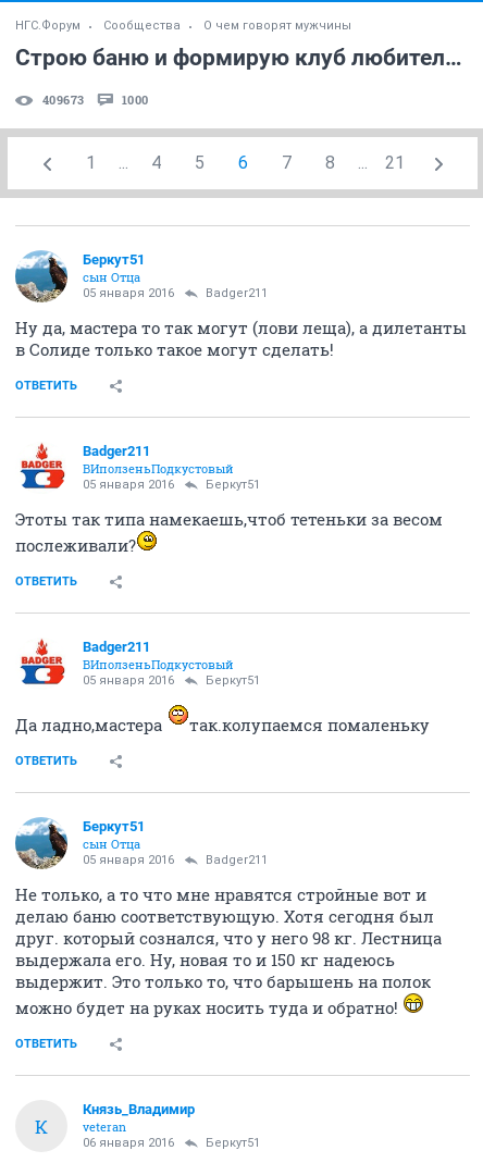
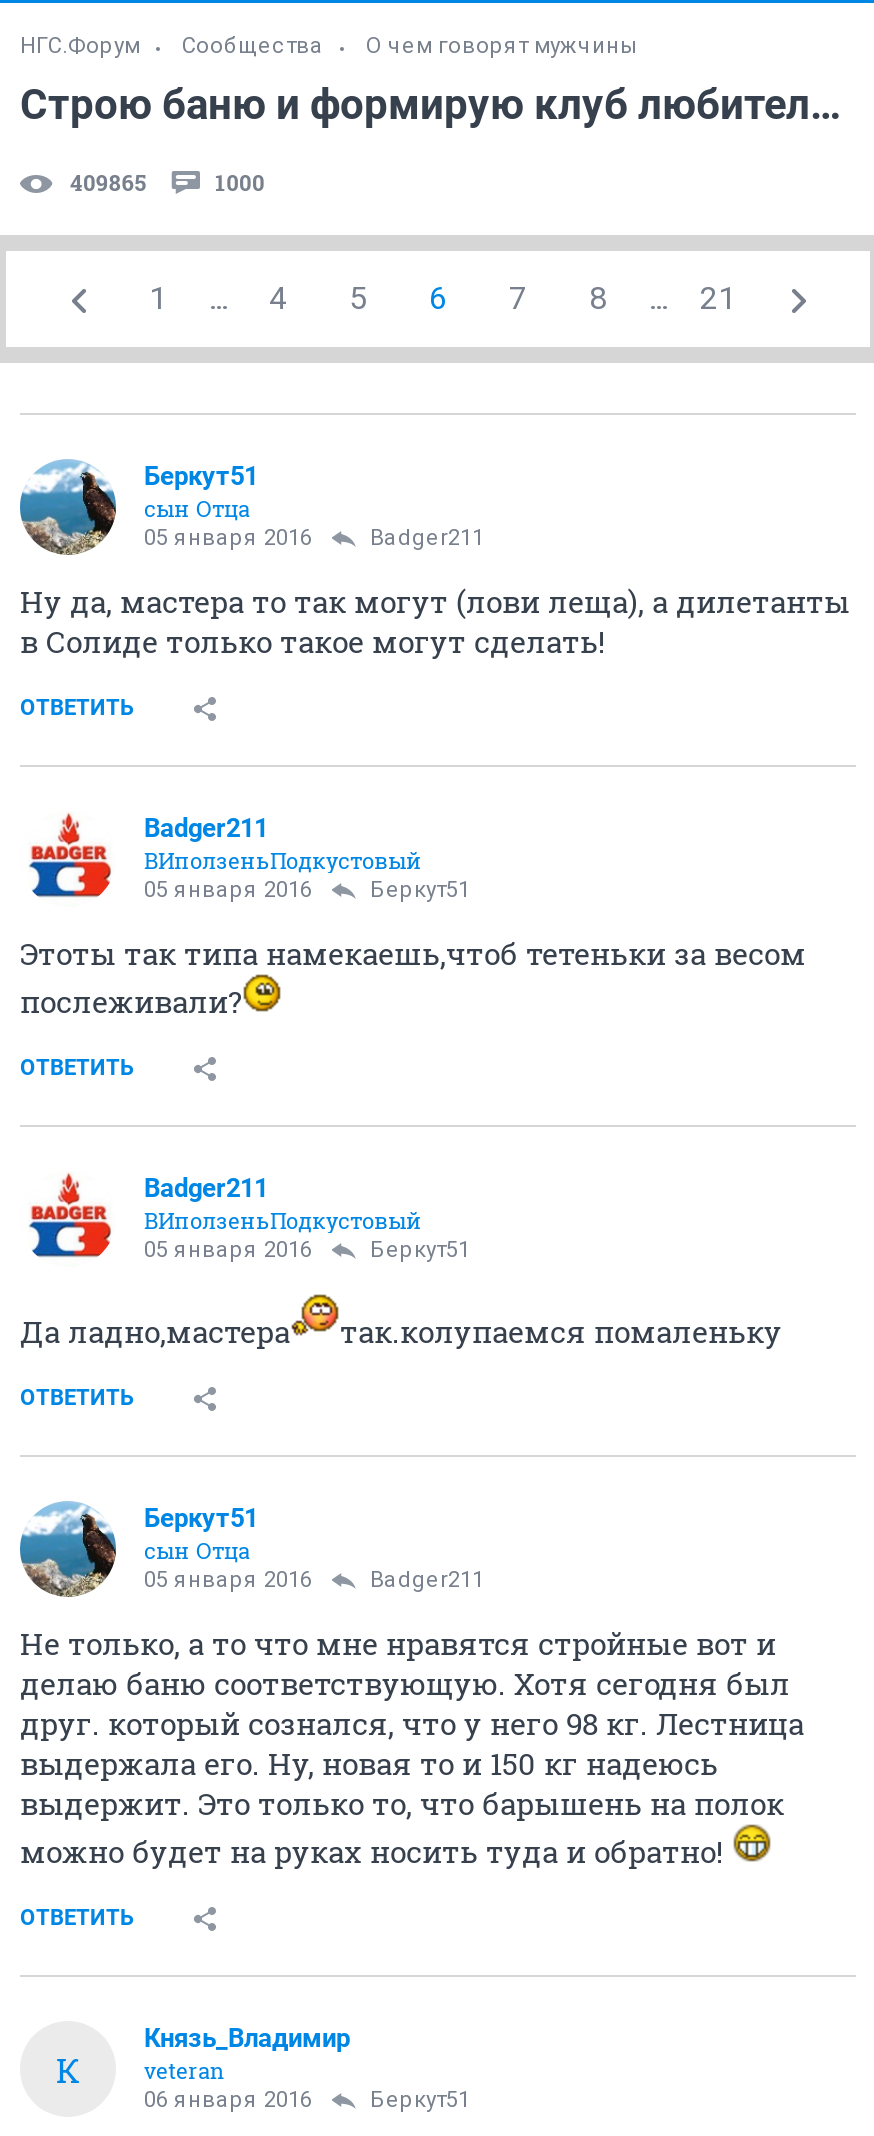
[42,91,84,108] 409673 -> [70,167,147,197] 409865

